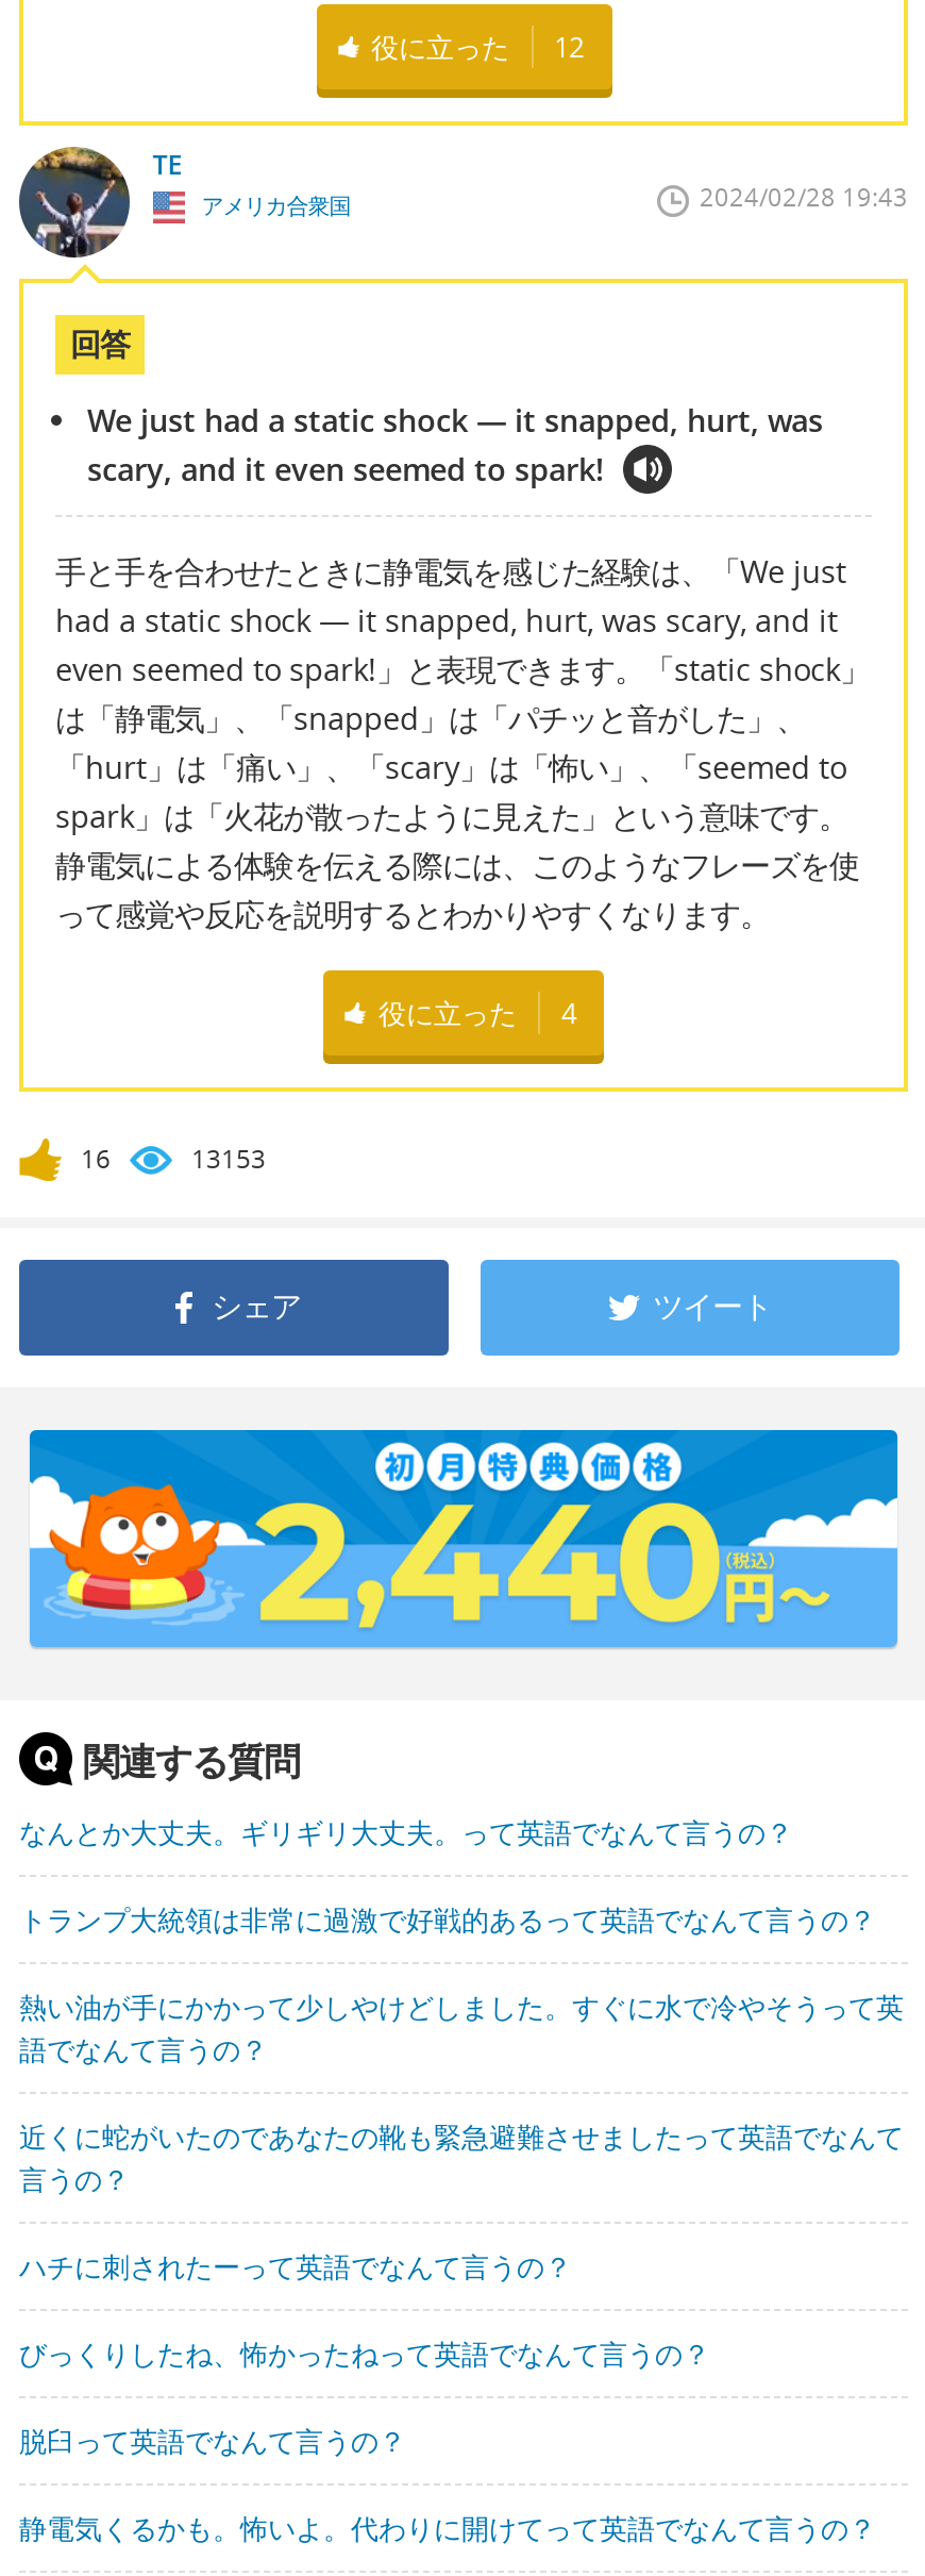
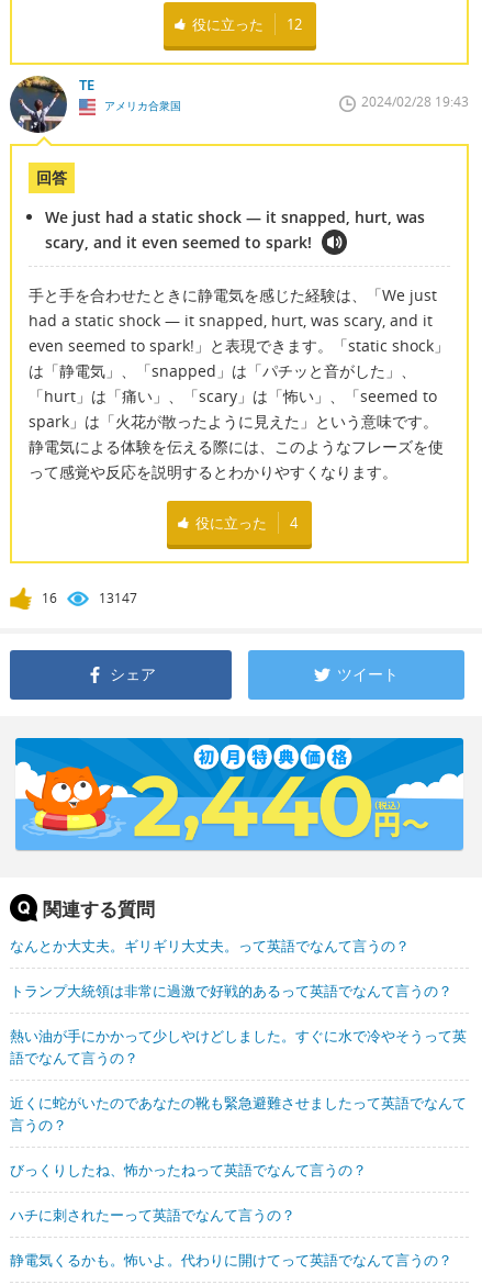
[191,1140,266,1176] 13153 -> [99,588,137,607] 13147
moved [19,2247,572,2285] -> [10,1205,295,1224]: ハチに刺されたーって英語でなんて言うの？
[19,2421,406,2460] 脱臼って英語でなんて言うの？ -> none

